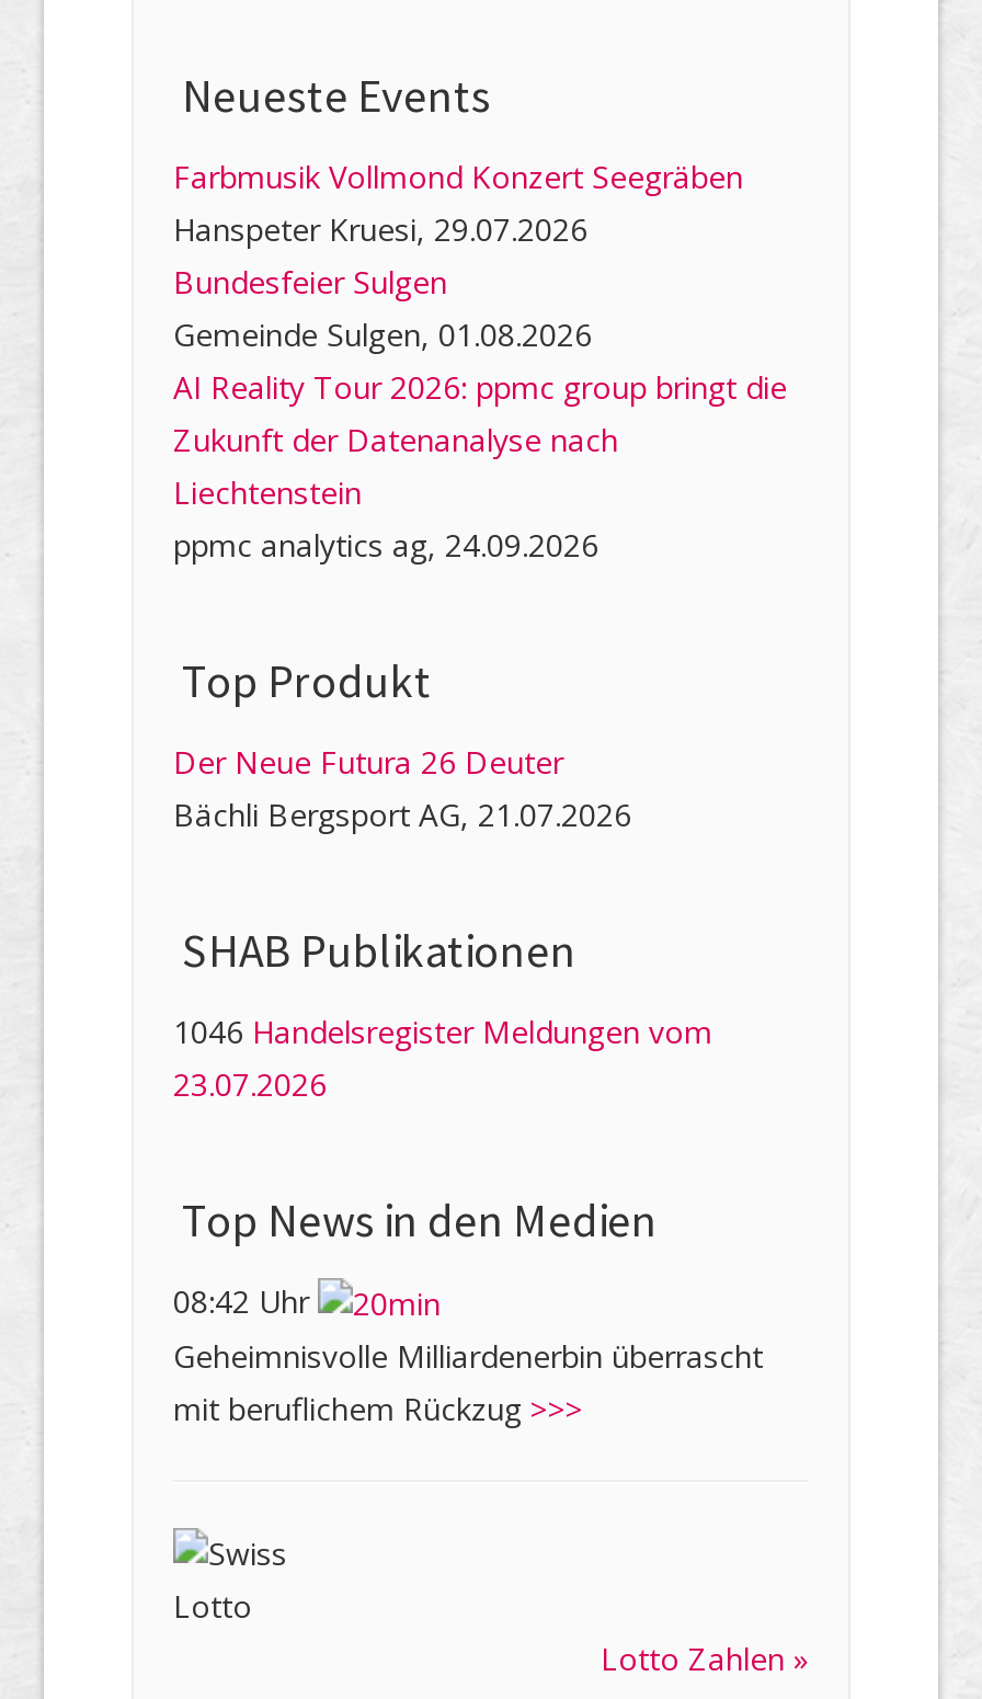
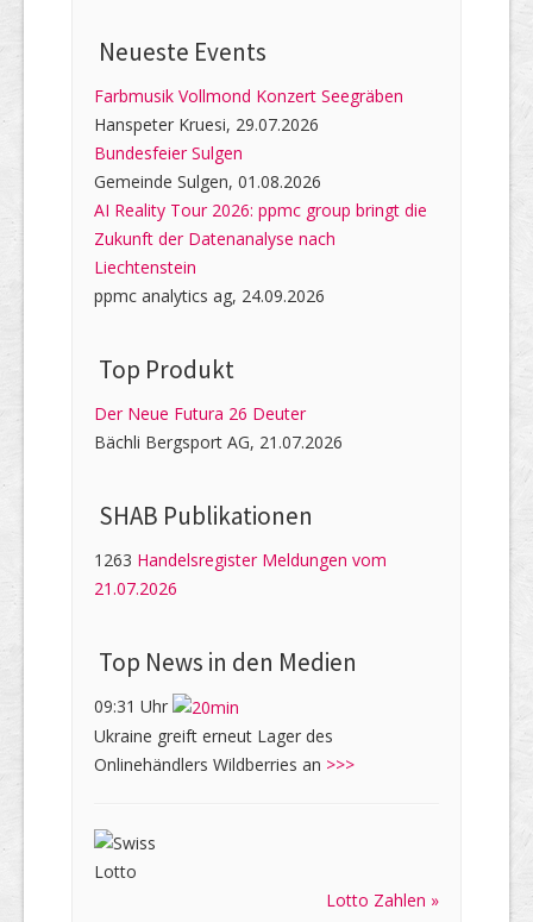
[173,1011,712,1053] 1046 Handelsregister Meldungen vom -> [94,549,387,571] 1263 Handelsregister Meldungen vom
[173,1064,327,1105] 23.07.2026 -> [94,577,177,600] 21.07.2026
[173,1281,763,1430] 08:42 Uhr | Geheimnisvolle Milliardenerbin überrascht | mit beruflichem Rückzug >>> -> [94,695,355,776] 09:31 Uhr | Ukraine greift erneut Lager des | Onlinehändlers Wildberries an >>>

